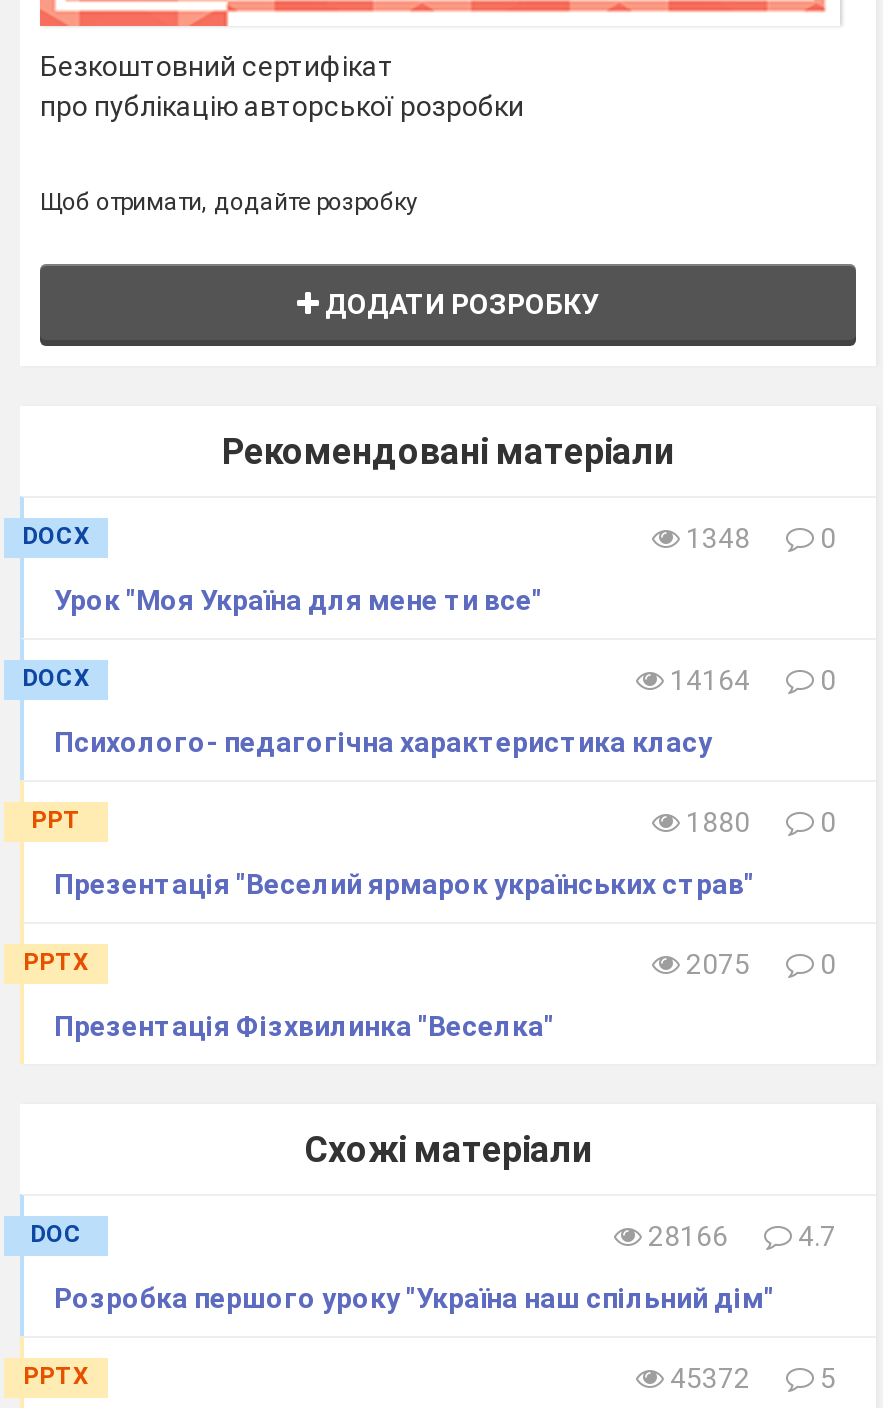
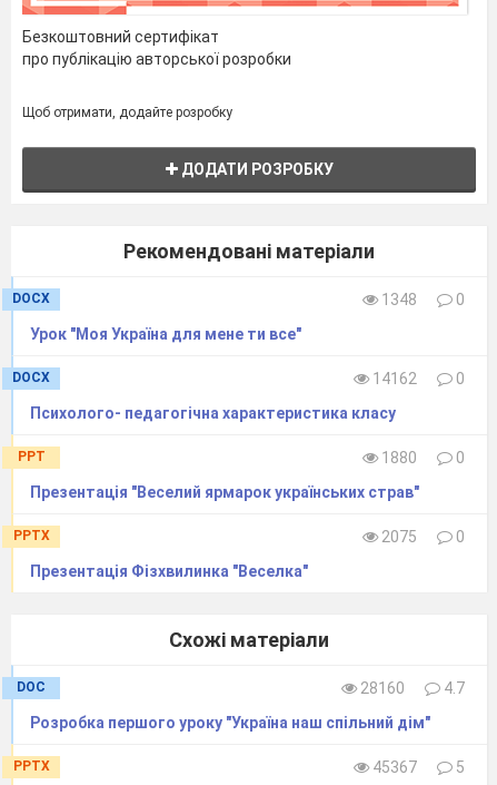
[664,664,836,696] 14164 0 -> [369,370,465,388] 14162 0
[642,1220,836,1252] 28166 4.7 -> [357,679,465,697] 28160 4.7
[664,1362,836,1394] 45372 5 -> [369,758,465,776] 45367 5

